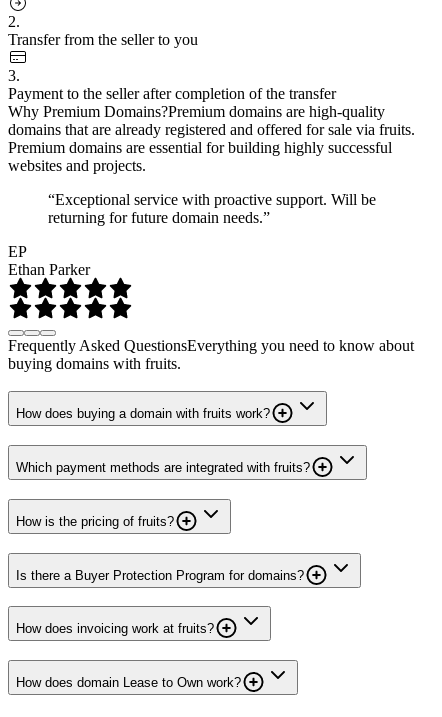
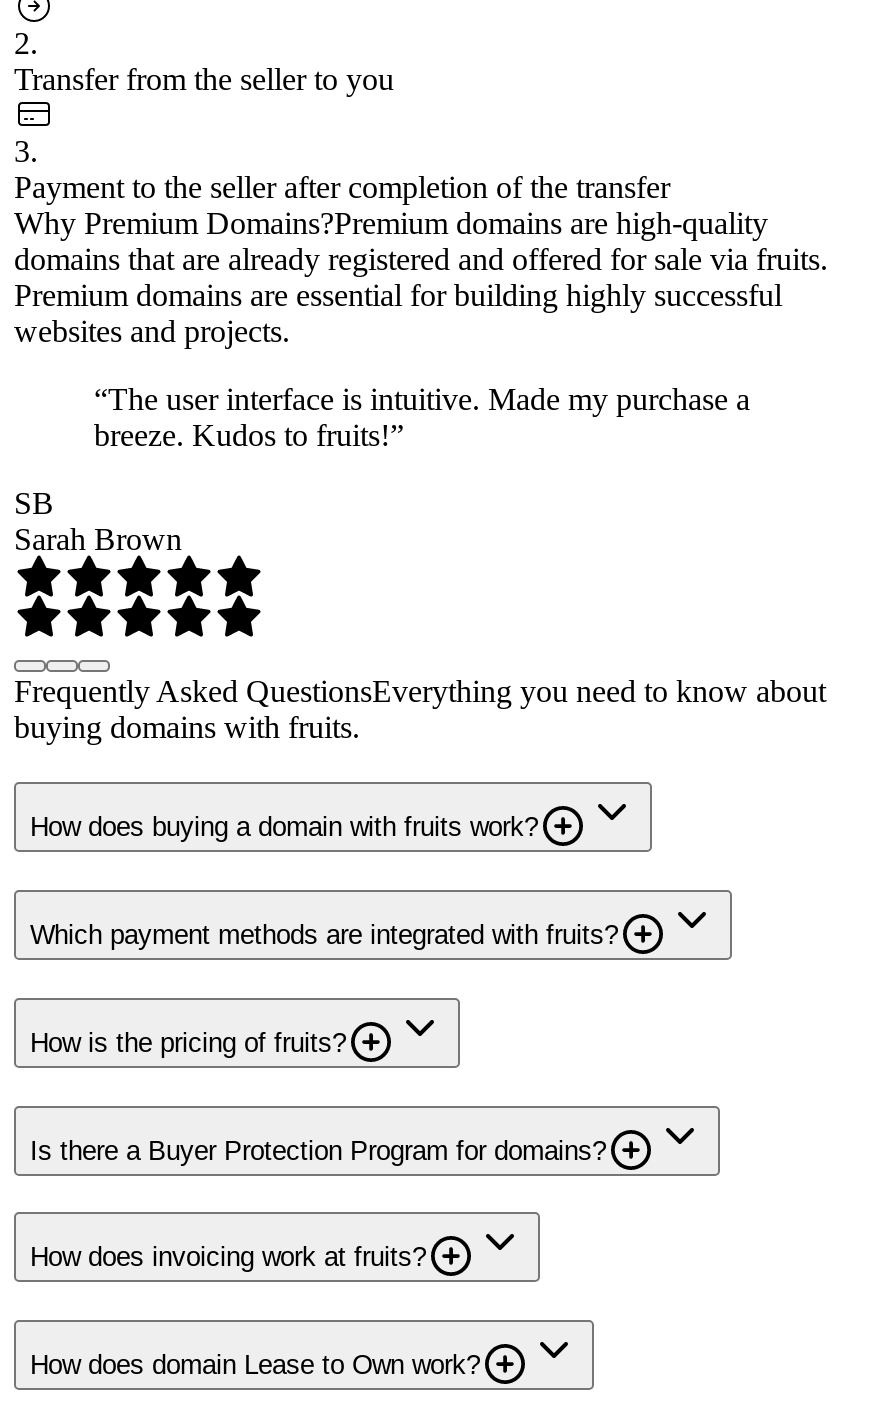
[48,191,376,226] “Exceptional service with proactive support. Will be | returning for future domain needs.” -> [94,381,750,451] “The user interface is intuitive. Made my purchase a | breeze. Kudos to fruits!”
[8,243,90,278] EP | Ethan Parker -> [14,485,182,555] SB | Sarah Brown

